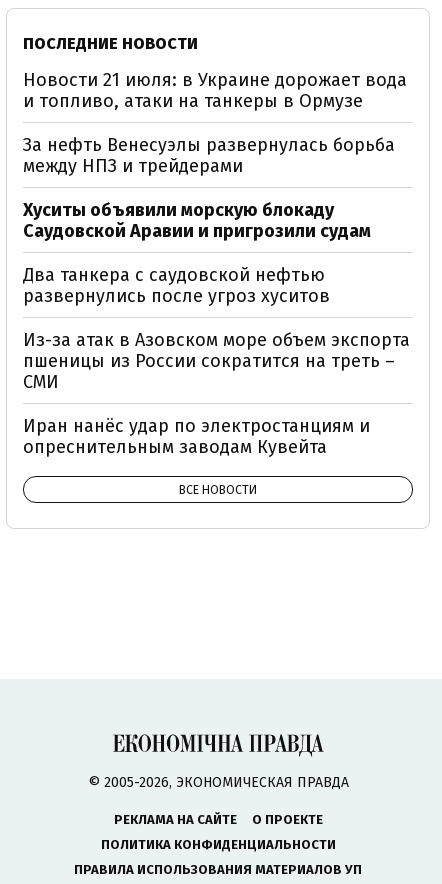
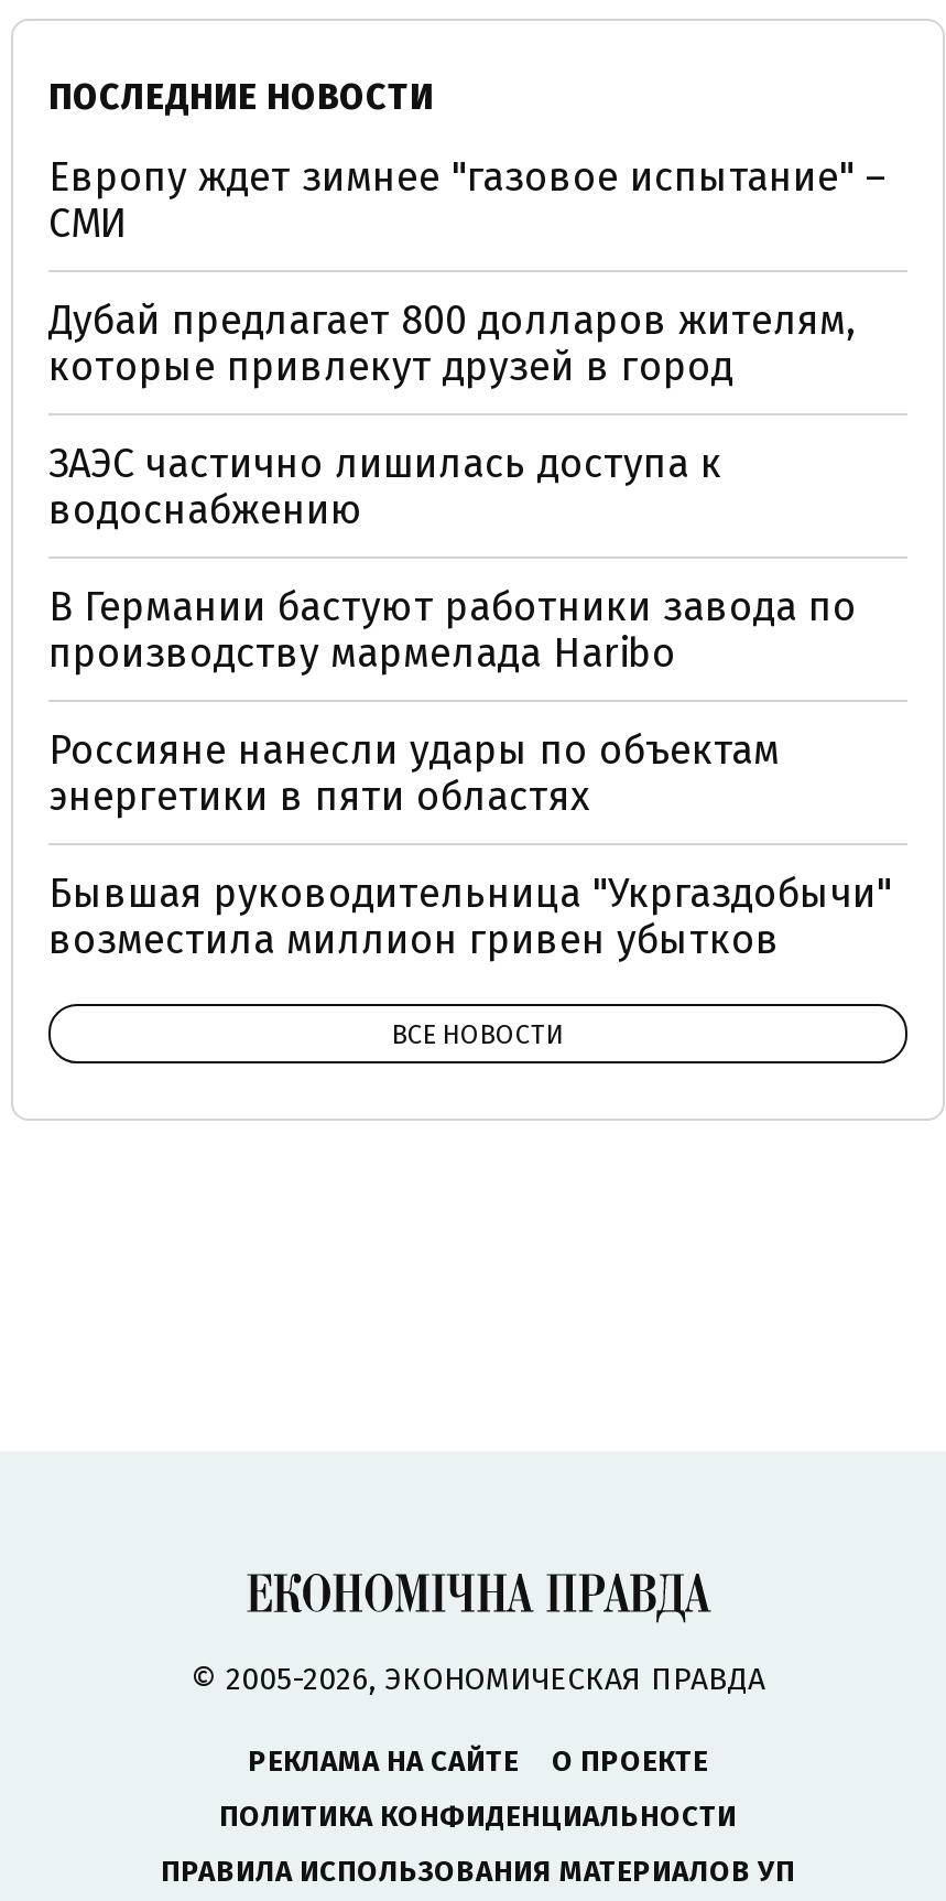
[23,69,410,372] Новости 21 июля: в Украине дорожает вода | и топливо, атаки на танкеры в Ормузе | За нефть Венесуэлы развернулась борьба | между НПЗ и трейдерами | Хуситы объявили морскую блокаду | Саудовской Аравии и пригрозили судам | Два танкера с саудовской нефтью | развернулись после угроз хуситов | Из-за атак в Азовском море объем экспорта | пшеницы из России сократится на треть – -> [48,153,888,202] Европу ждет зимнее "газовое испытание" –
moved [23,371,59,393] -> [48,199,128,248]: СМИ
[23,415,370,458] Иран нанёс удар по электростанциям и | опреснительным заводам Кувейта -> [48,296,892,964] Дубай предлагает 800 долларов жителям, | которые привлекут друзей в город | ЗАЭС частично лишилась доступа к | водоснабжению | В Германии бастуют работники завода по | производству мармелада Haribo | Россияне нанесли удары по объектам | энергетики в пяти областях | Бывшая руководительница "Укргаздобычи" | возместила миллион гривен убытков

